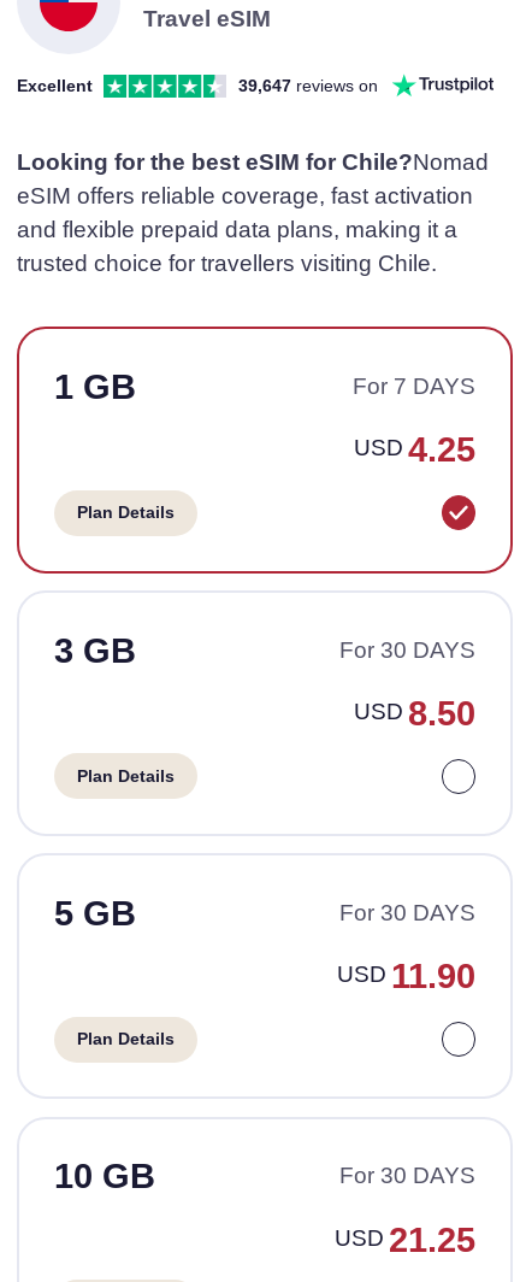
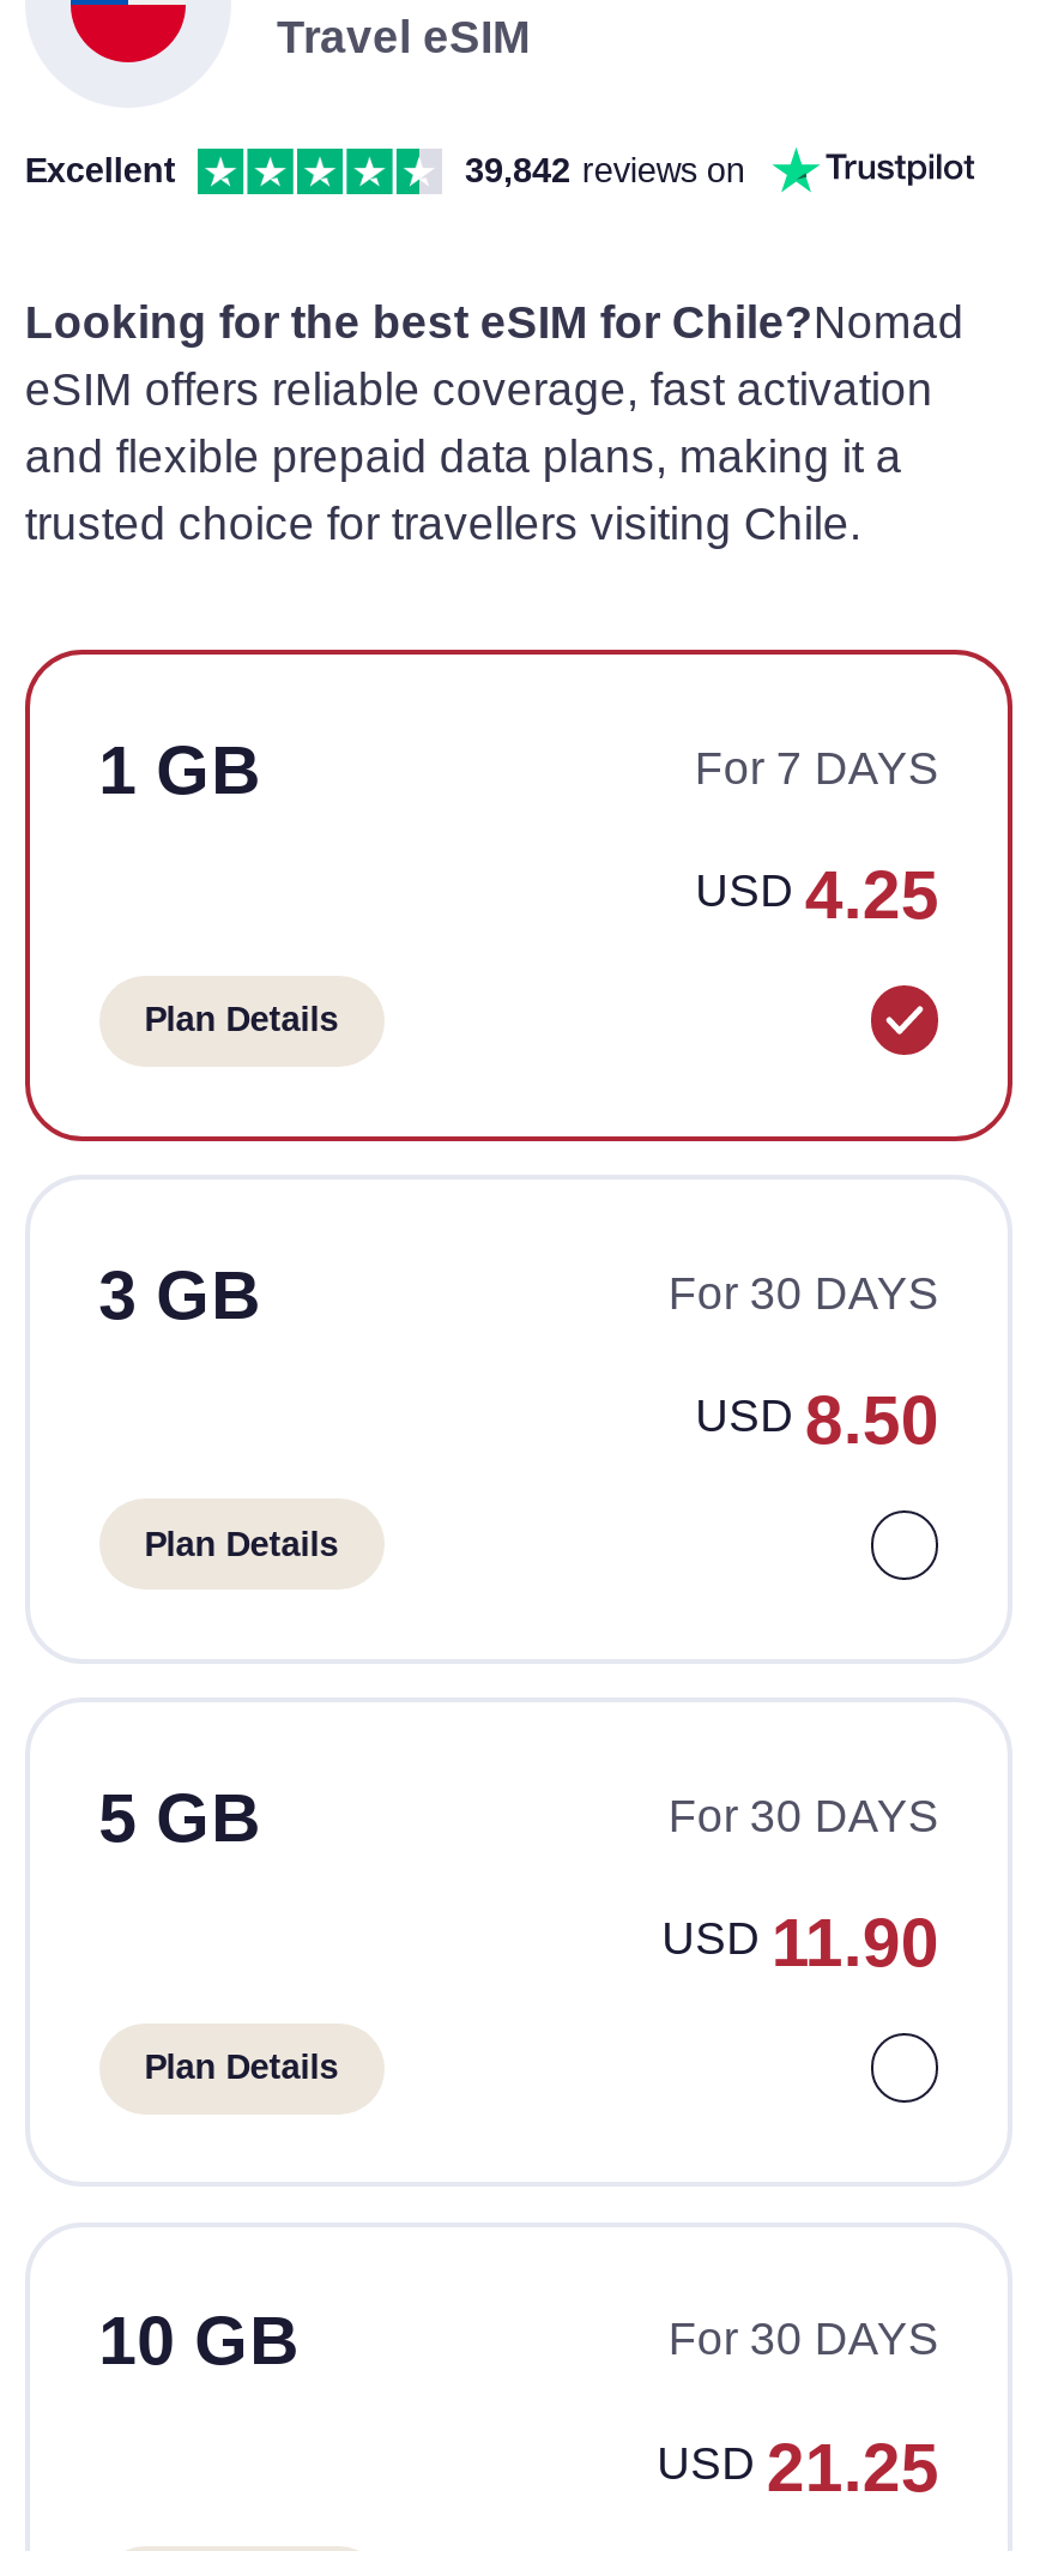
[238,75,378,95] 39,647 reviews on -> [465,150,745,188] 39,842 reviews on

